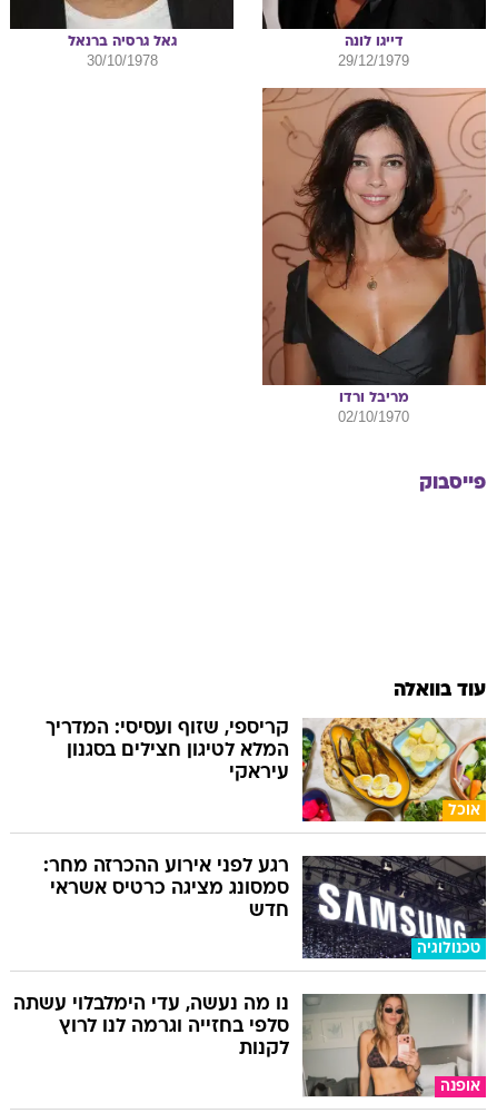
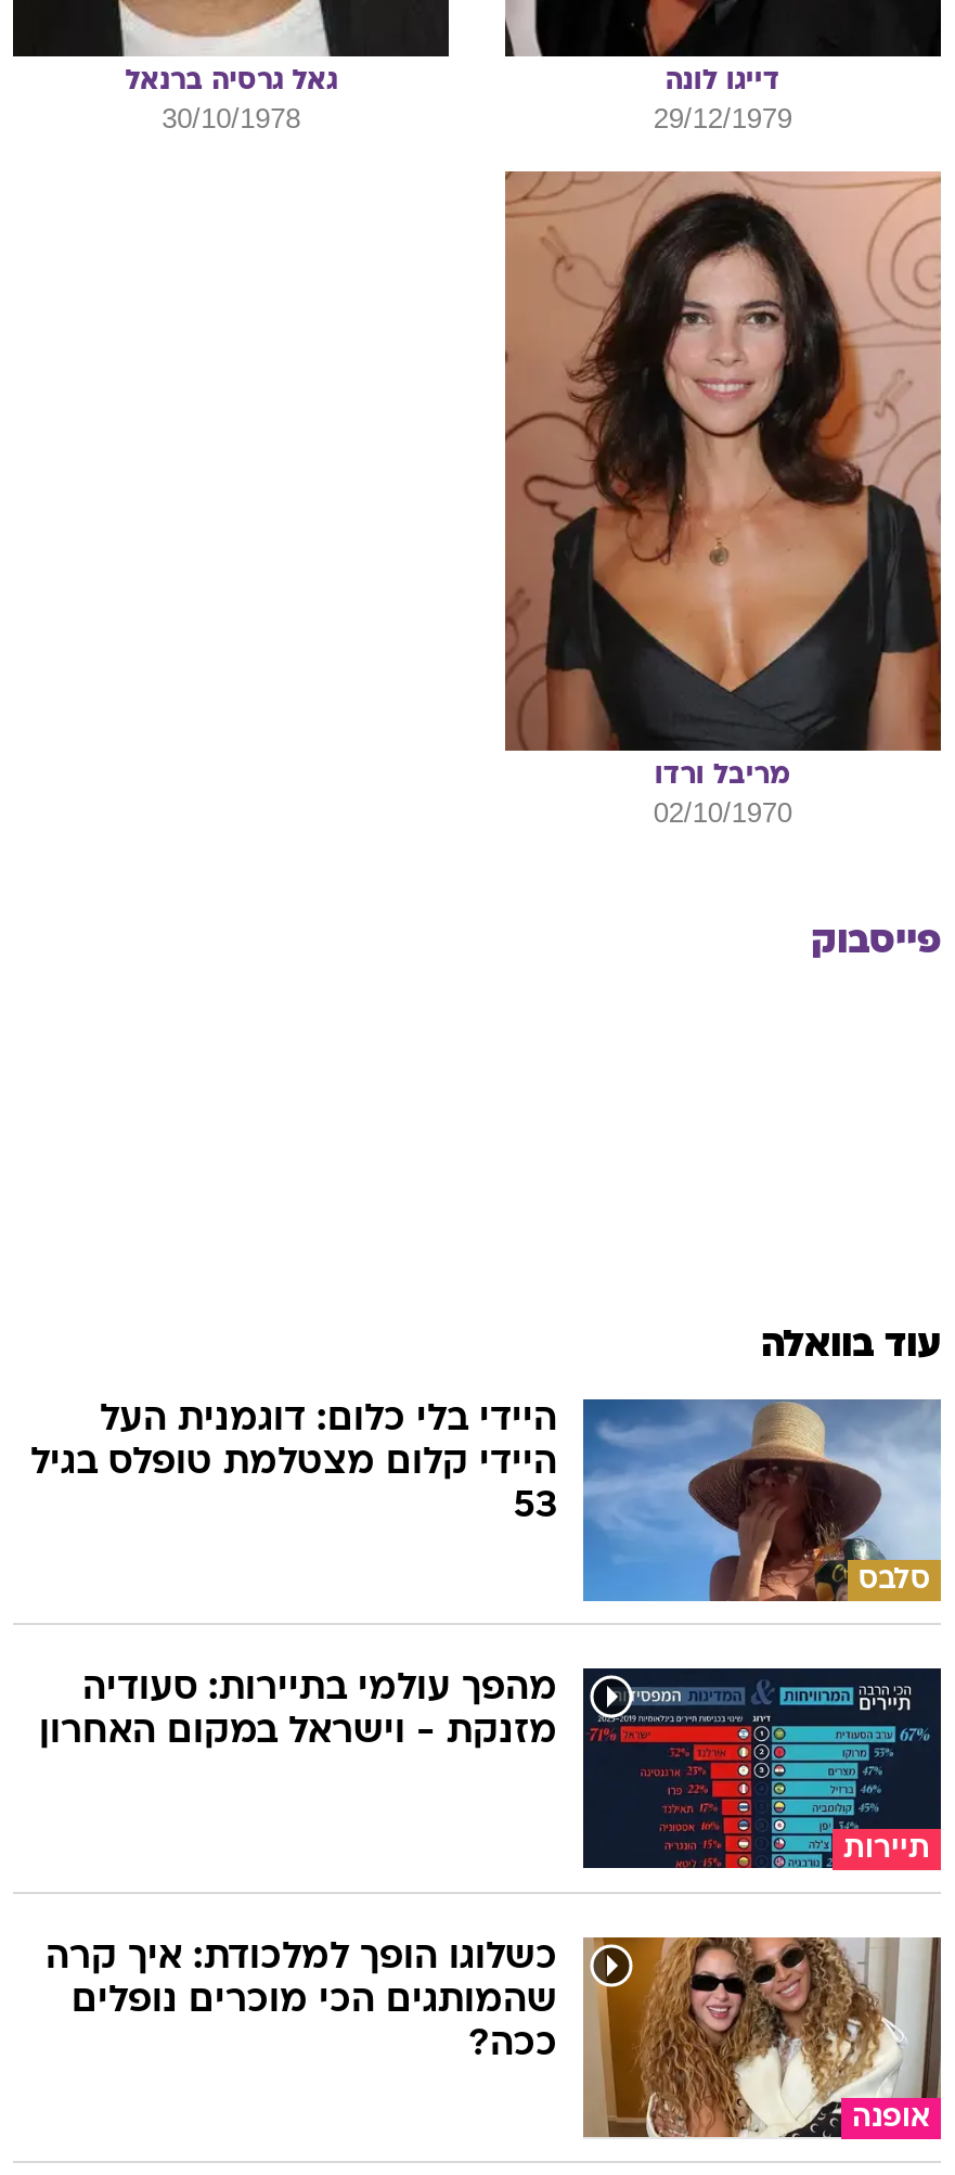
[46,719,289,783] קריספי, שזוף ועסיסי: המדריך | המלא לטיגון חצילים בסגנון | עיראקי -> [30,1402,557,1526] היידי בלי כלום: דוגמנית העל | היידי קלום מצטלמת טופלס בגיל | 53
[301,717,487,823] [image] | אוכל -> [581,1397,941,1603] [image] | סלבס
[43,857,289,921] רגע לפני אירוע ההכרזה מחר: | סמסונג מציגה כרטיס אשראי | חדש -> [39,1671,557,1751] מהפך עולמי בתיירות: סעודיה | מזנקת - וישראל במקום האחרון
[302,856,486,959] [image] | טכנולוגיה -> [585,1668,941,1870] [image] | תיירות
[13,993,486,1097] [image] | נו מה נעשה, עדי הימלבלוי עשתה | סלפי בחזייה וגרמה לנו לרוץ | לקנות -> [46,1935,943,2139] [image] | כשלוגו הופך למלכודת: איך קרה | שהמותגים הכי מוכרים נופלים | ככה?

